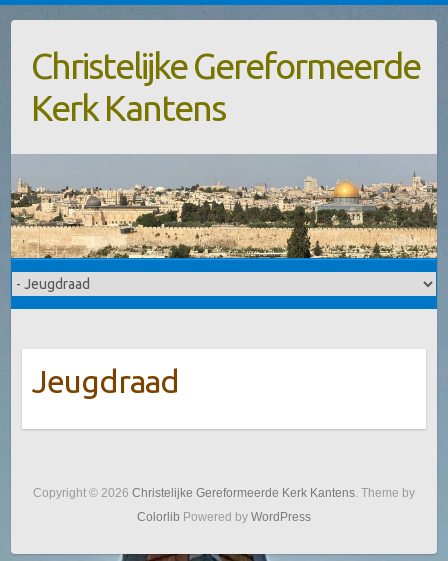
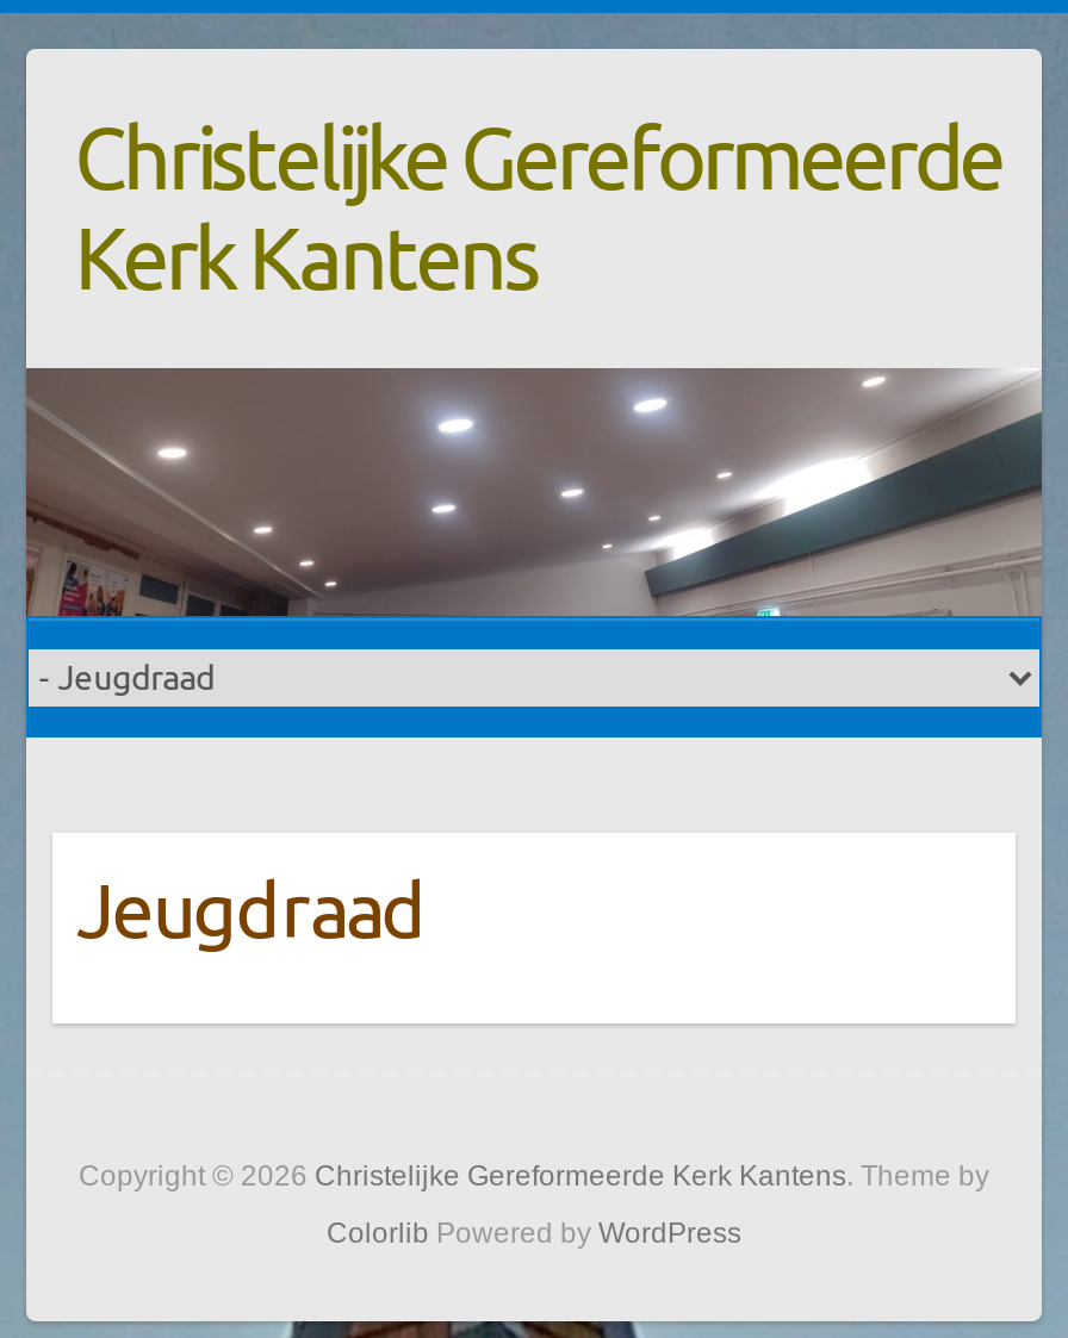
[10,154,438,259] [image] -> [24,368,1044,618] [image]

